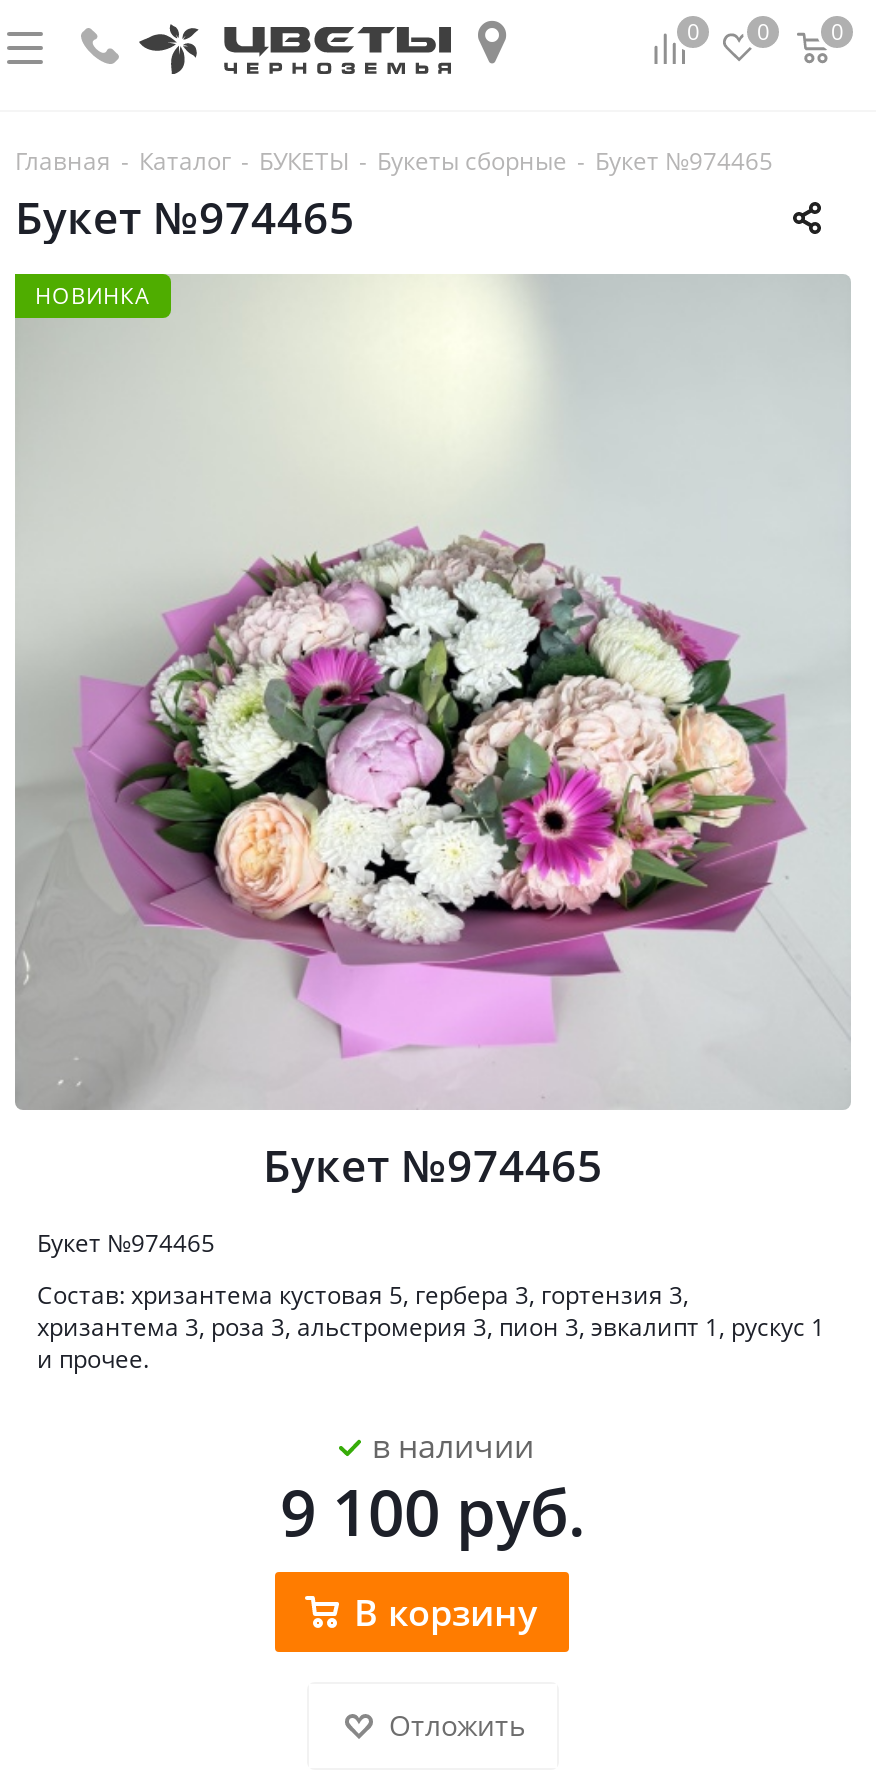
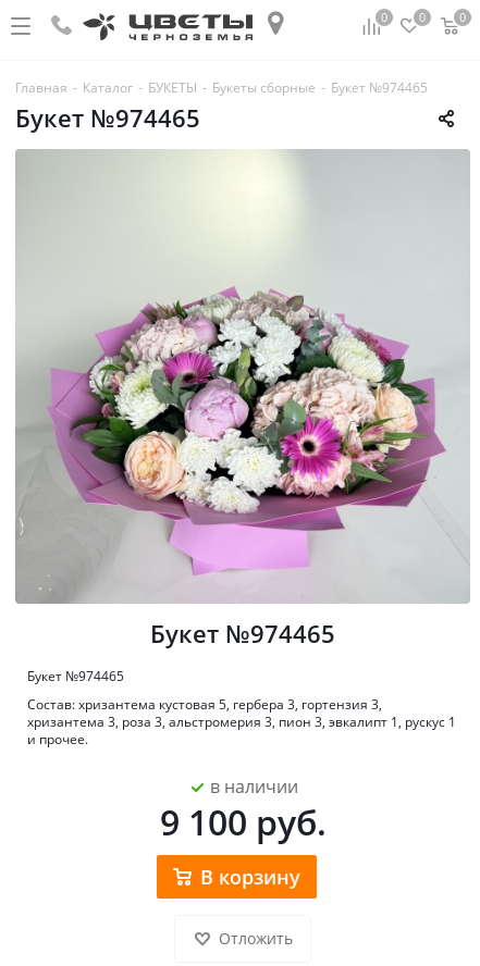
[35,280,150,310] НОВИНКА -> none

